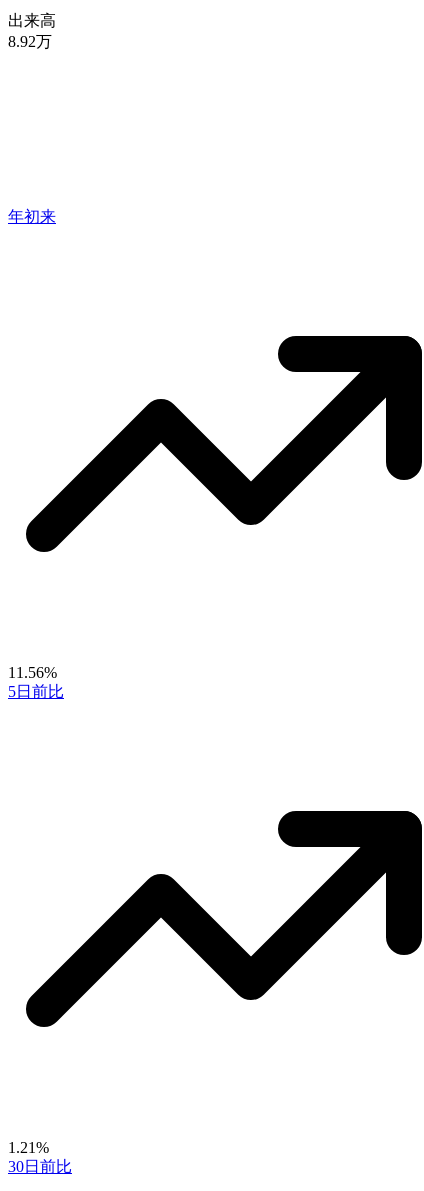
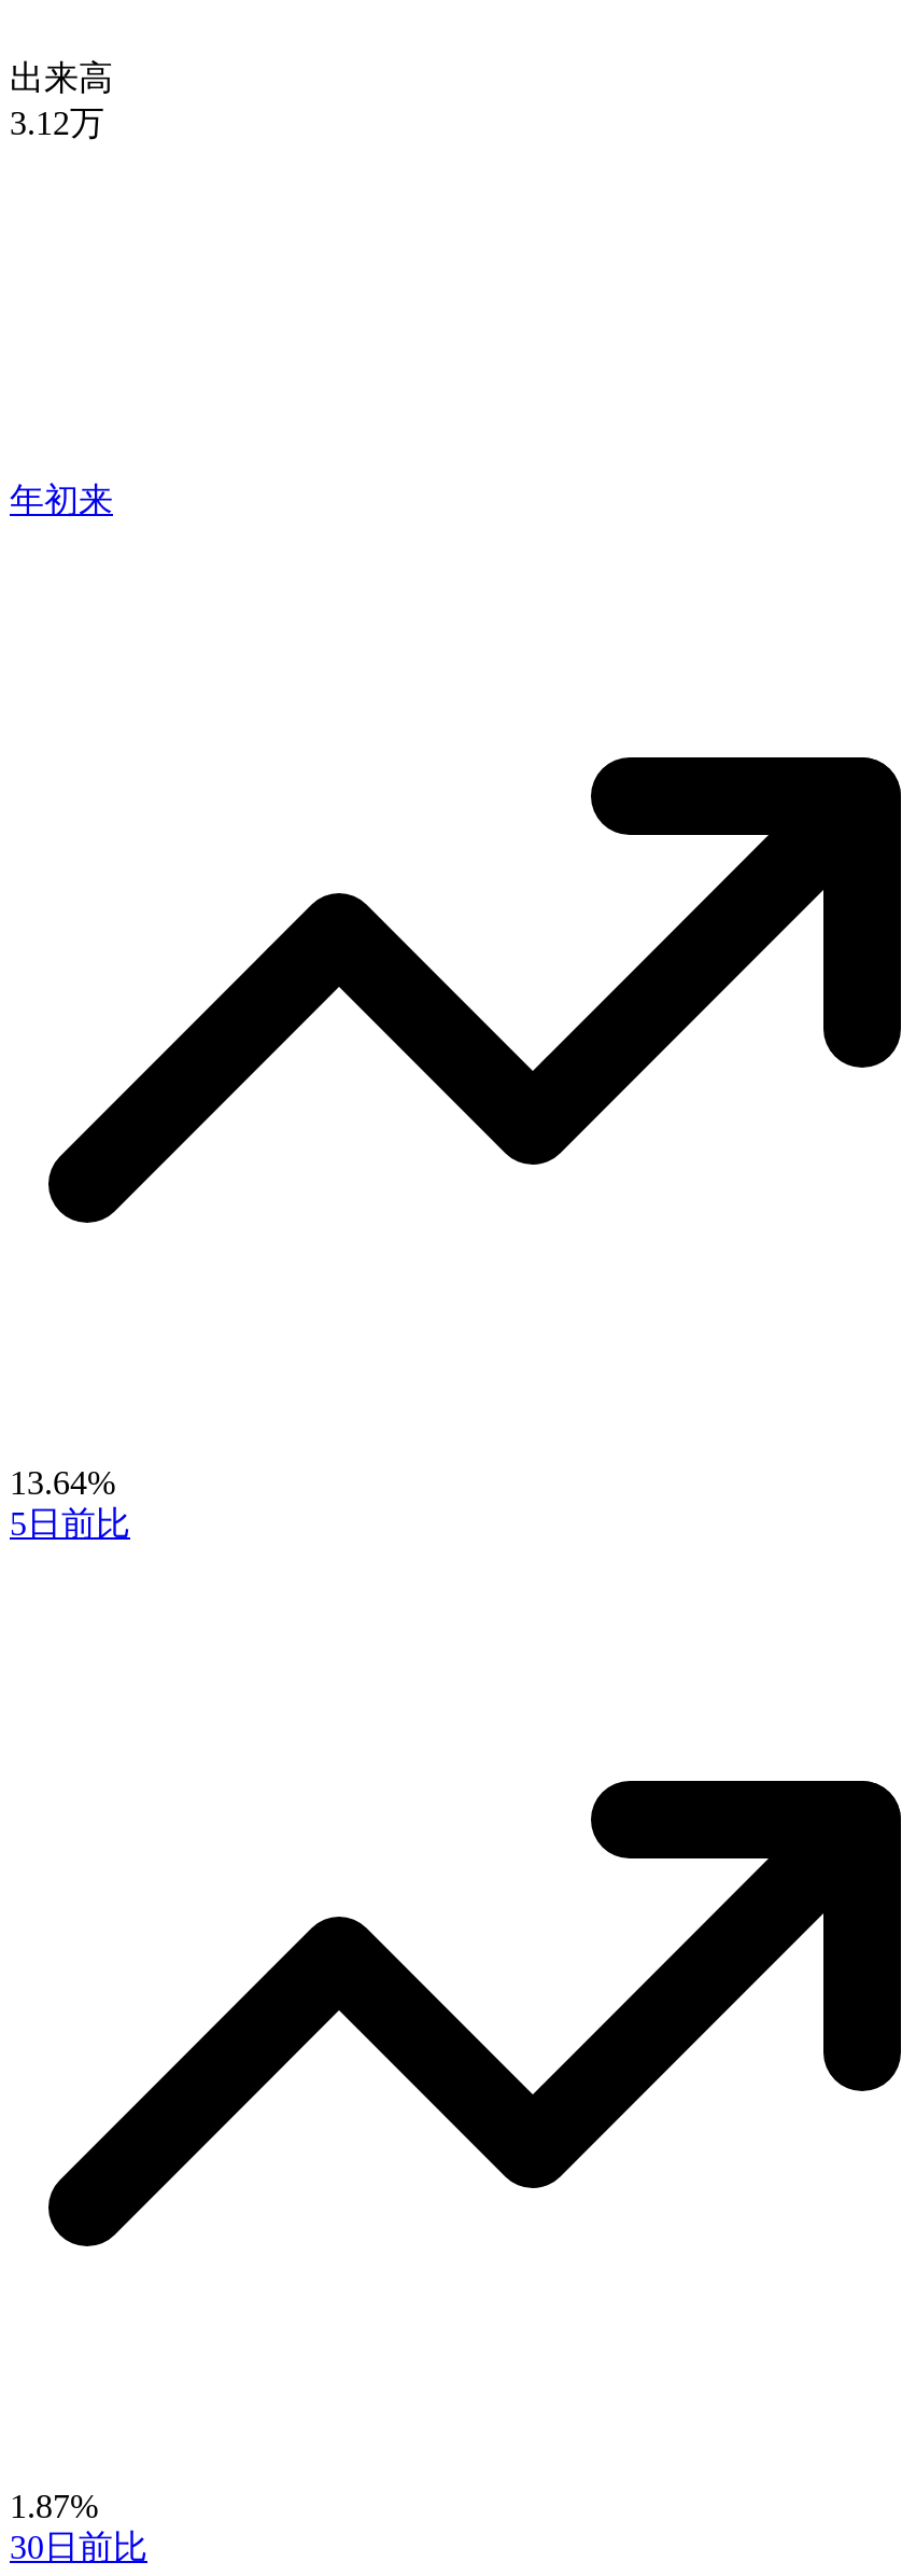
[8,33,52,50] 8.92万 -> [10,104,104,141] 3.12万
[8,664,57,681] 11.56% -> [10,1464,115,1501] 13.64%
[8,1139,49,1156] 1.21% -> [10,2487,98,2524] 1.87%

